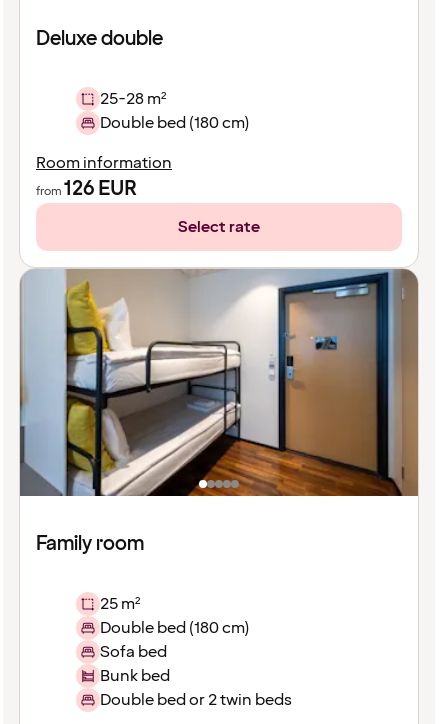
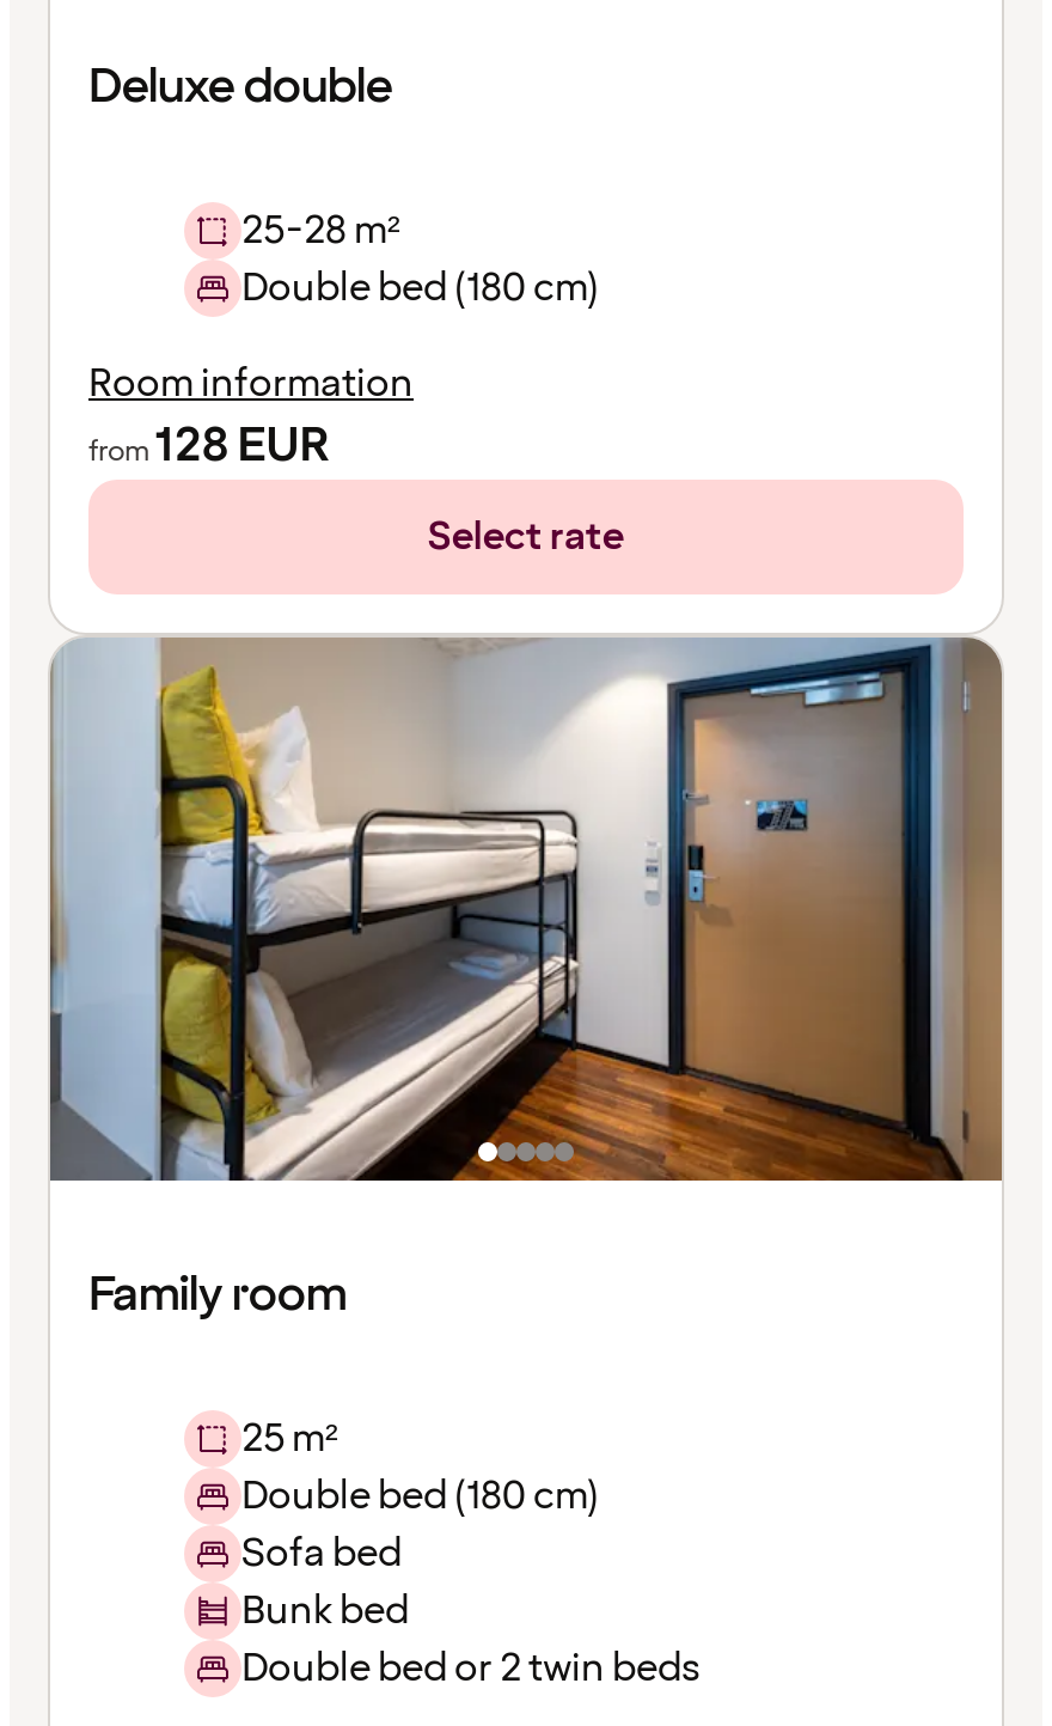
[36,175,137,203] from126 EUR -> [88,411,330,478] from128 EUR

